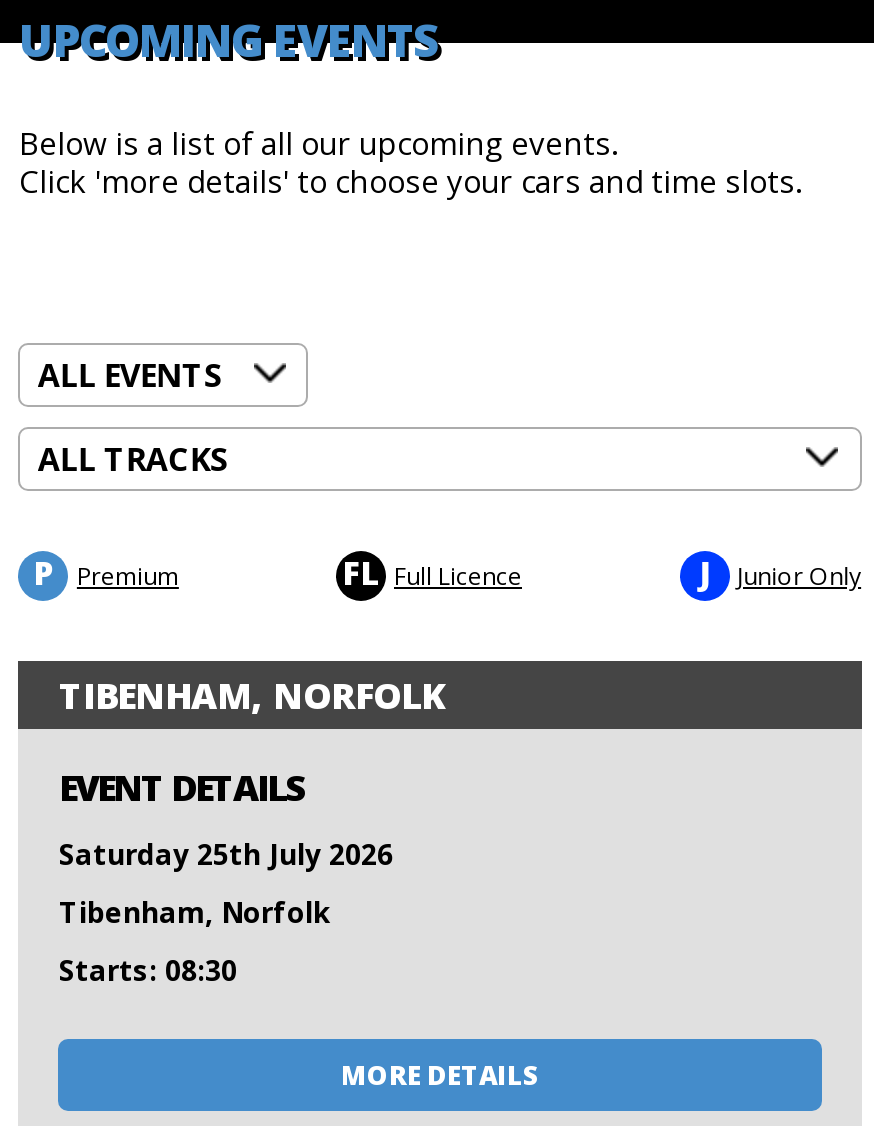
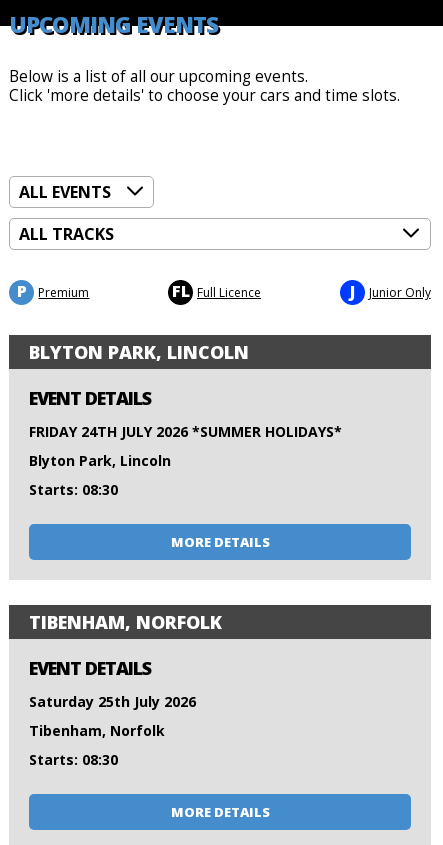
none -> [29,340,342,551] BLYTON PARK, LINCOLN | EVENT DETAILS | FRIDAY 24TH JULY 2026 *SUMMER HOLIDAYS* | Blyton Park, Lincoln | Starts: 08:30 | MORE DETAILS

